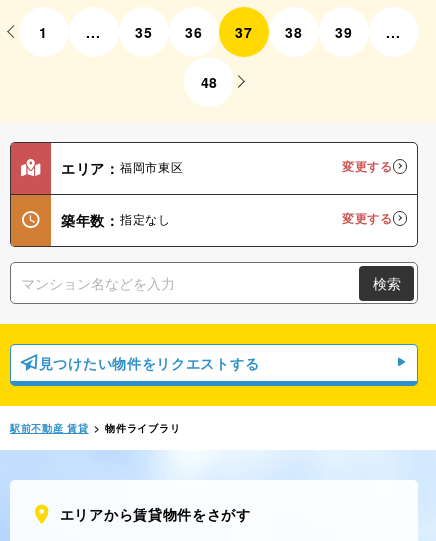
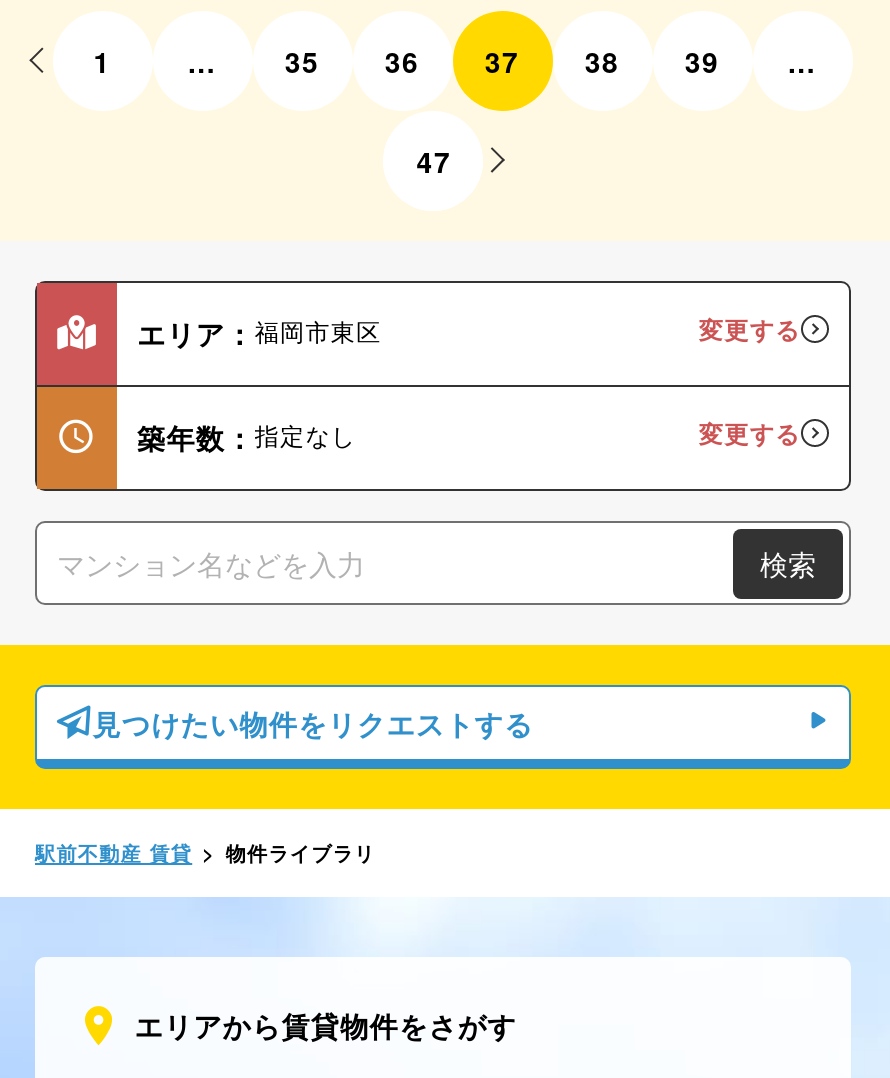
[201,72,218,92] 48 -> [417,140,451,180] 47

